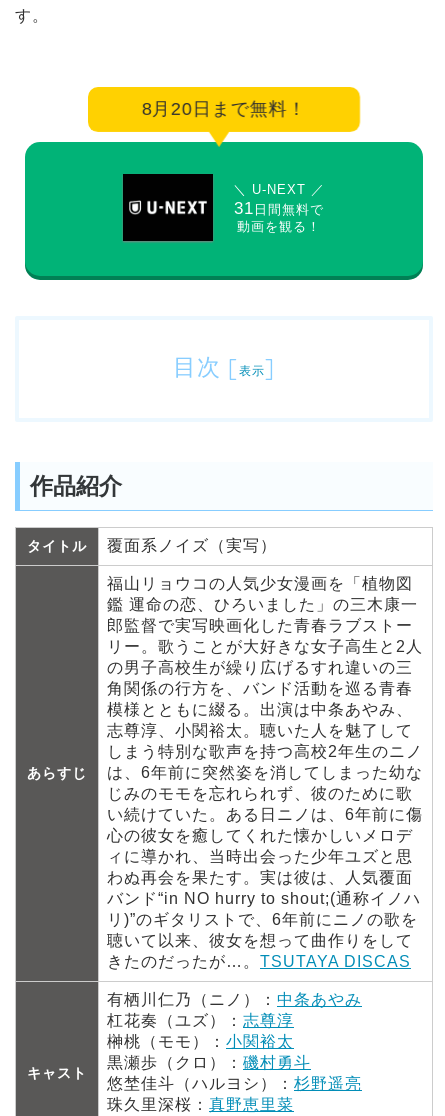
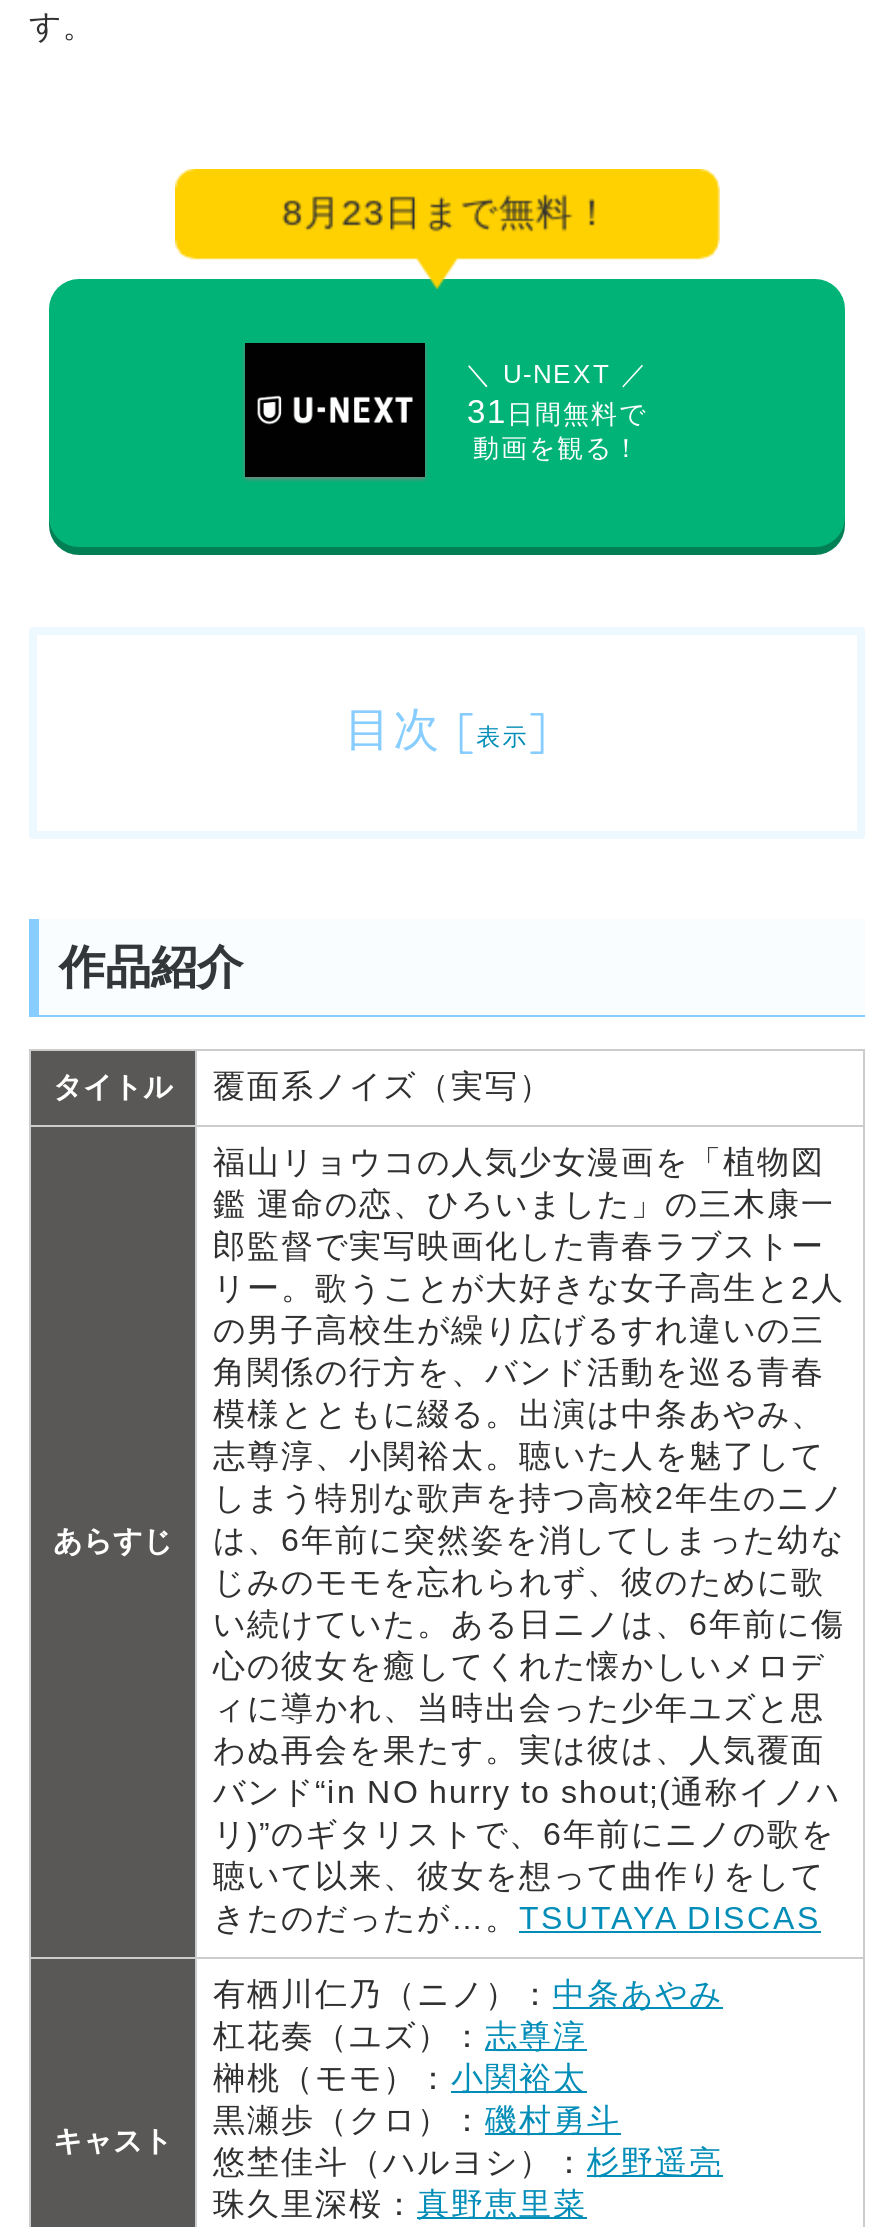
[141,97,307,121] 8月20日まで無料！ -> [282,193,612,233] 8月23日まで無料！

